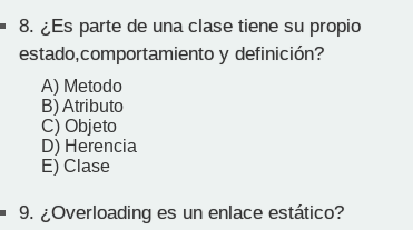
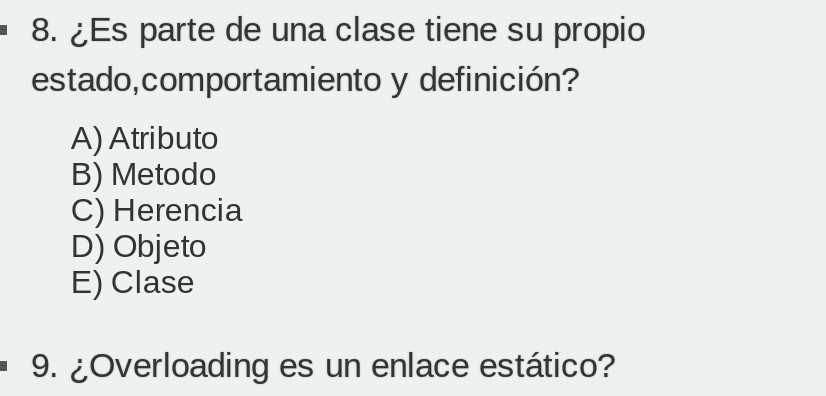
[41,77,122,96] A) Metodo -> [71,121,219,155] A) Atributo
[41,97,123,116] B) Atributo -> [71,157,217,191] B) Metodo
[41,117,117,136] C) Objeto -> [71,193,243,227] C) Herencia
[41,137,137,156] D) Herencia -> [71,229,207,263] D) Objeto

